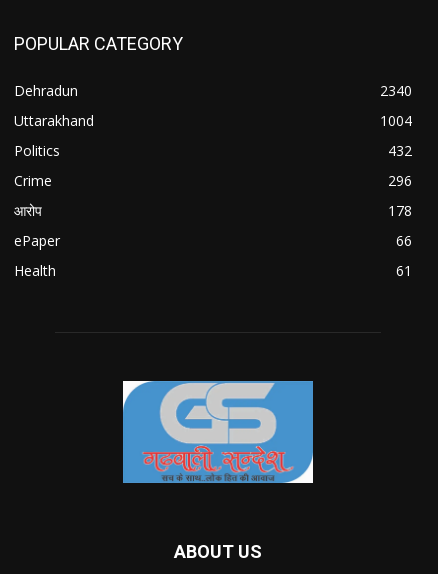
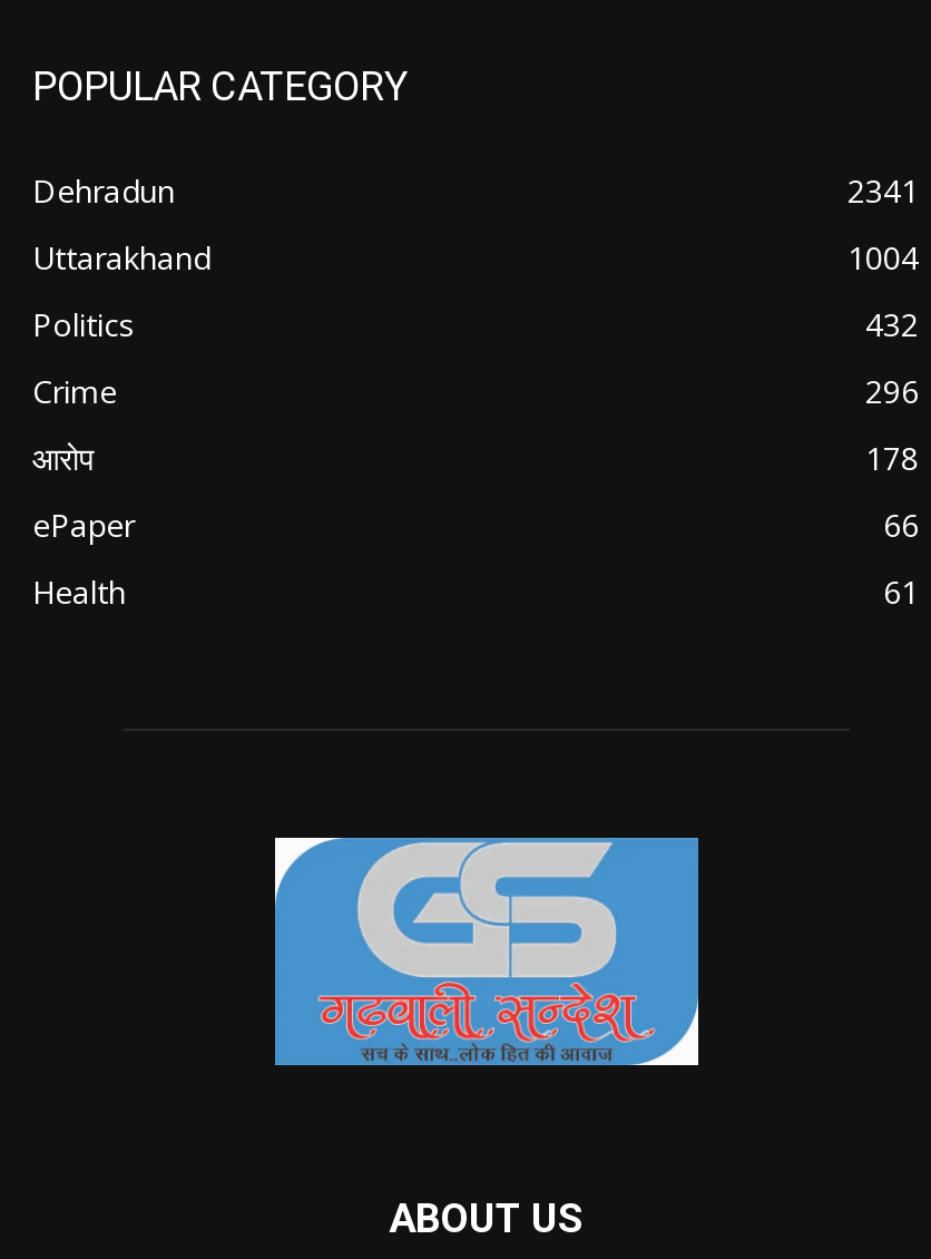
[380,81,412,100] 2340 -> [847,168,919,211] 2341

